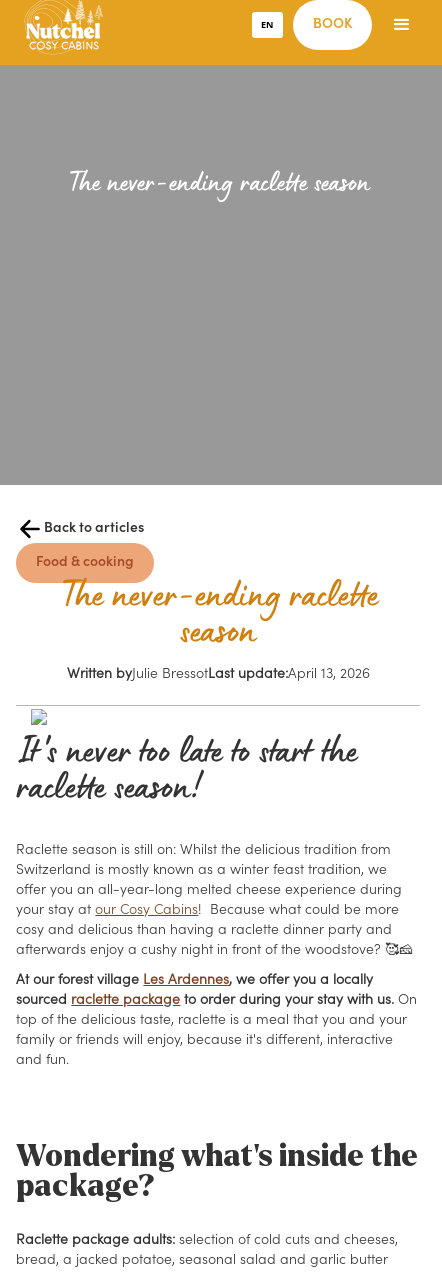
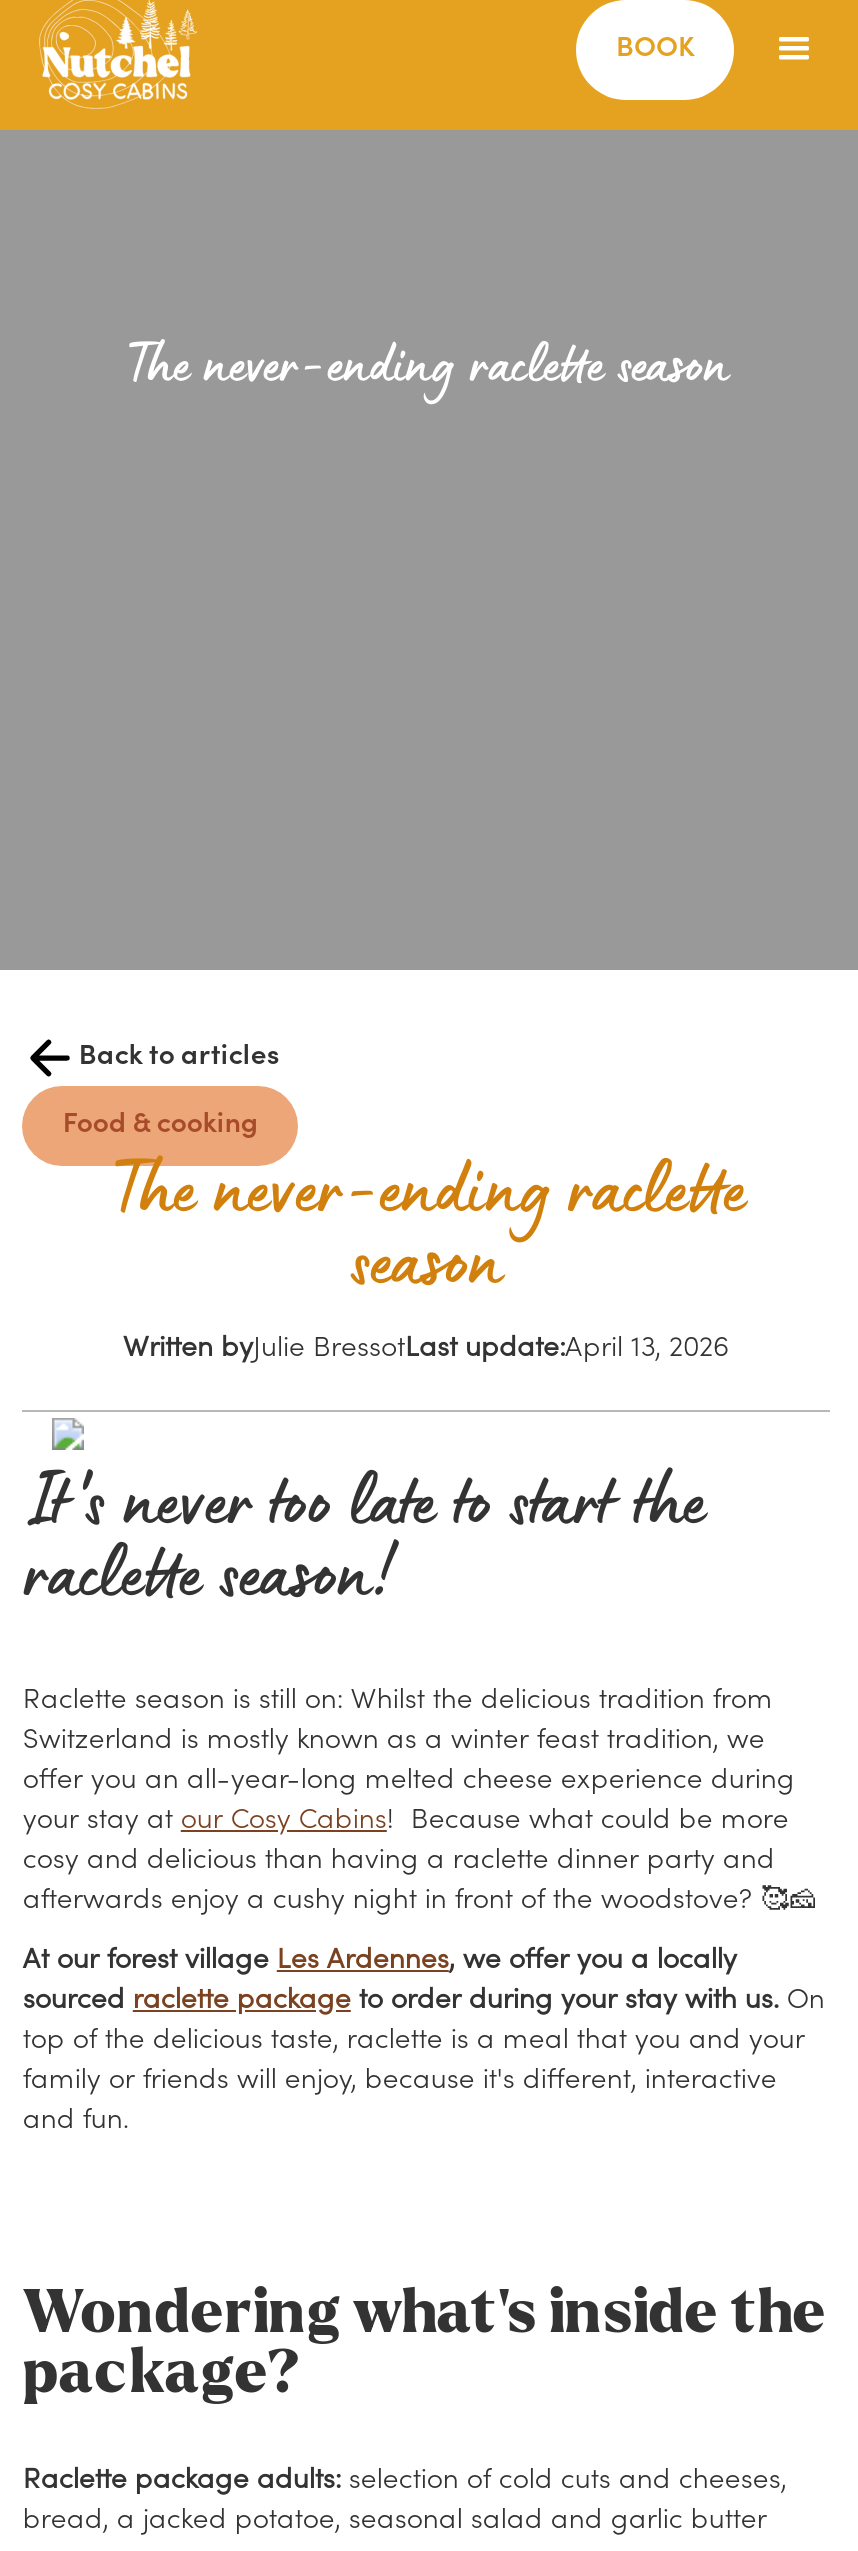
[261,18,273,31] EN -> none

